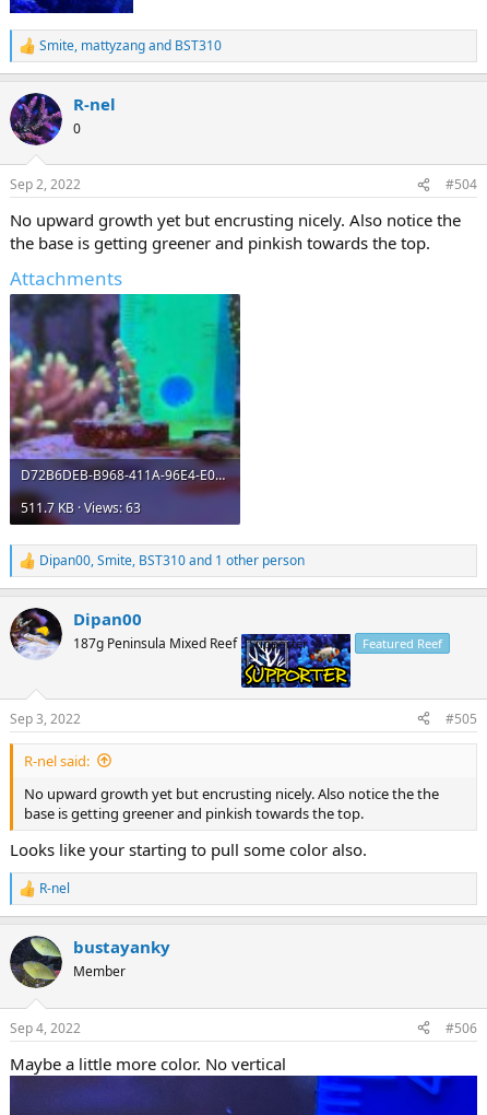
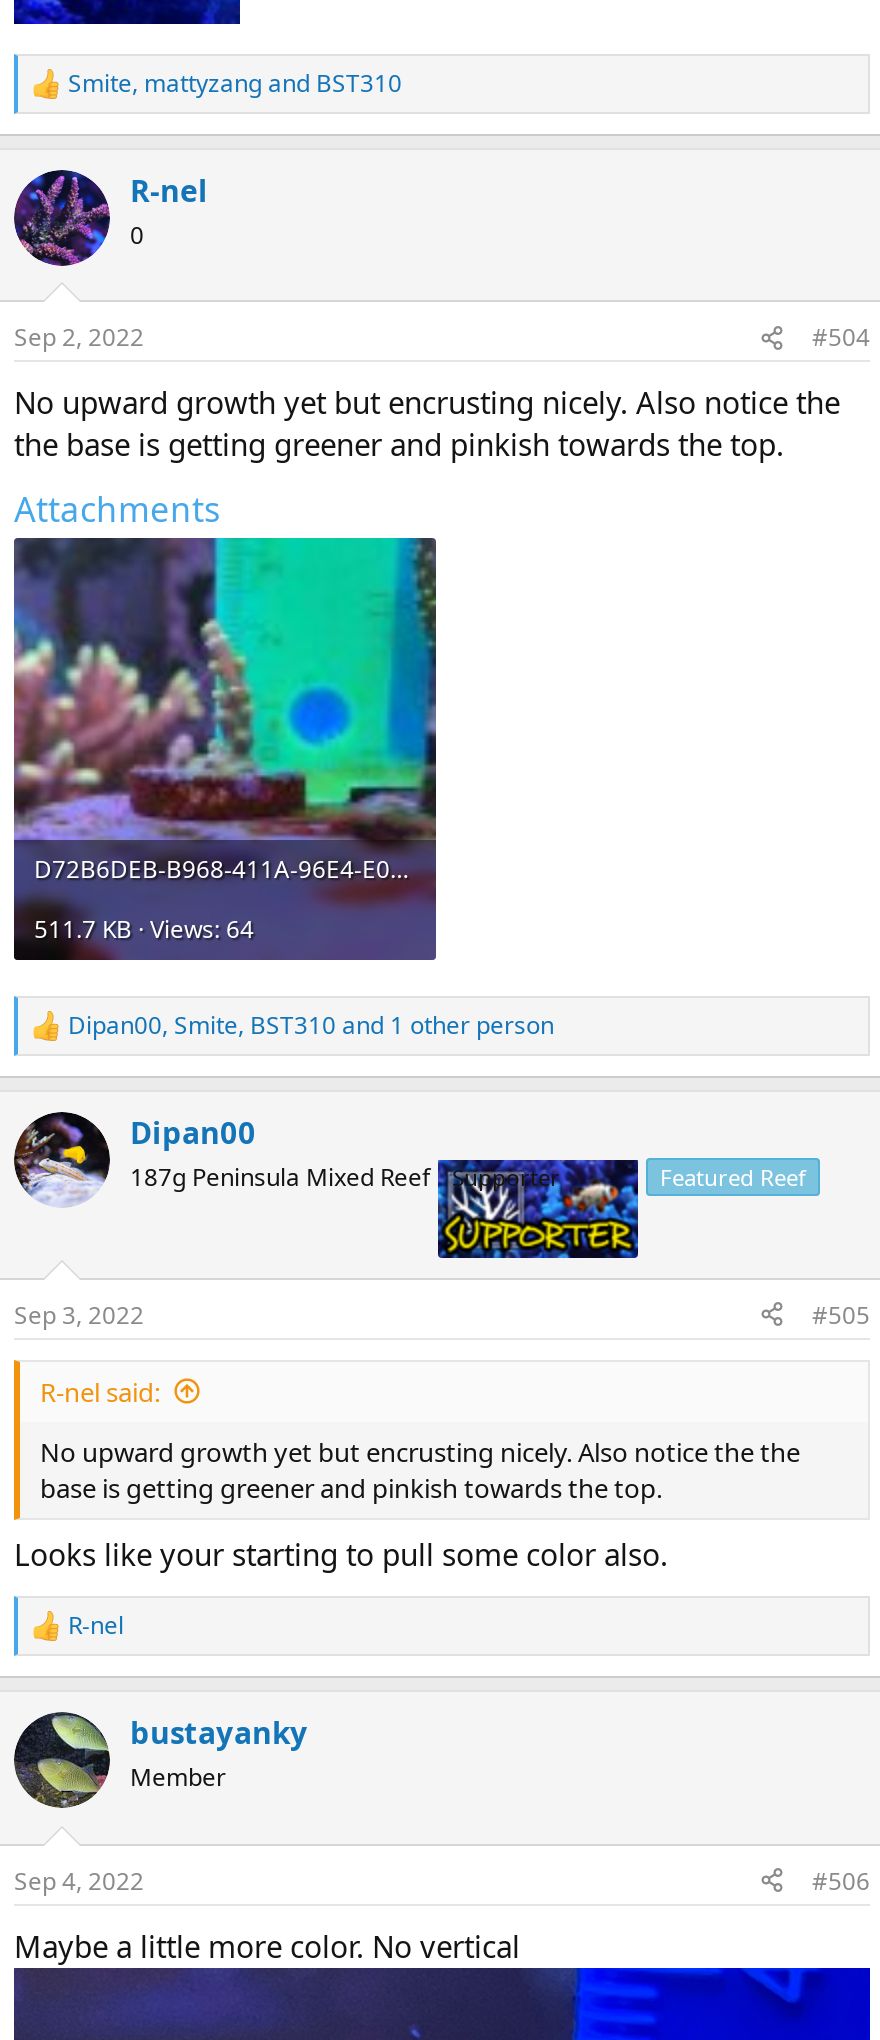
[21,499,141,517] 511.7 KB · Views: 63 -> [34,912,254,946] 511.7 KB · Views: 64

